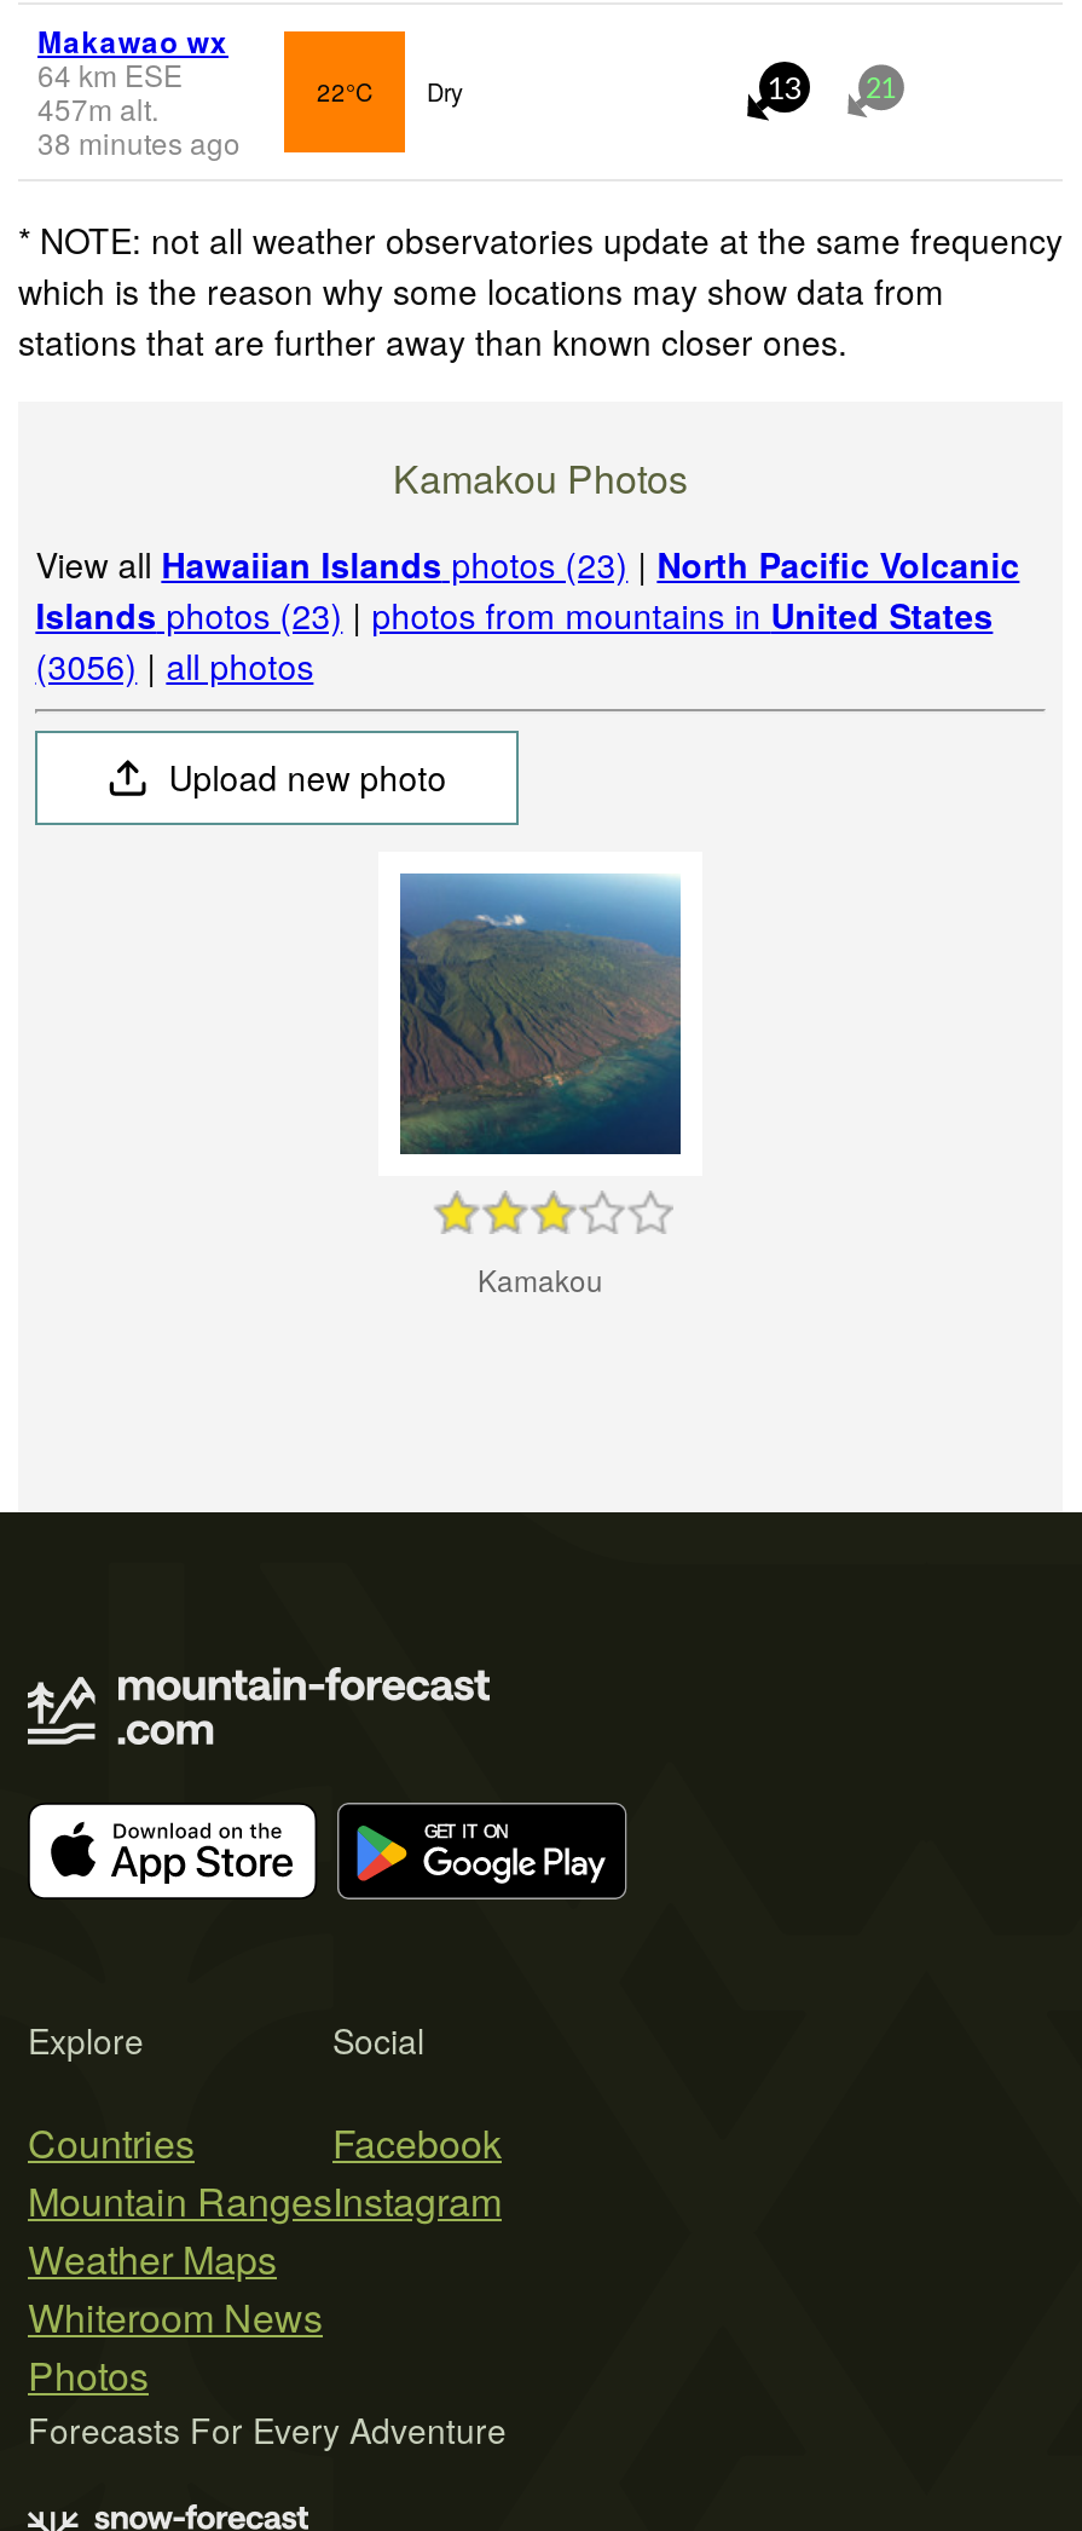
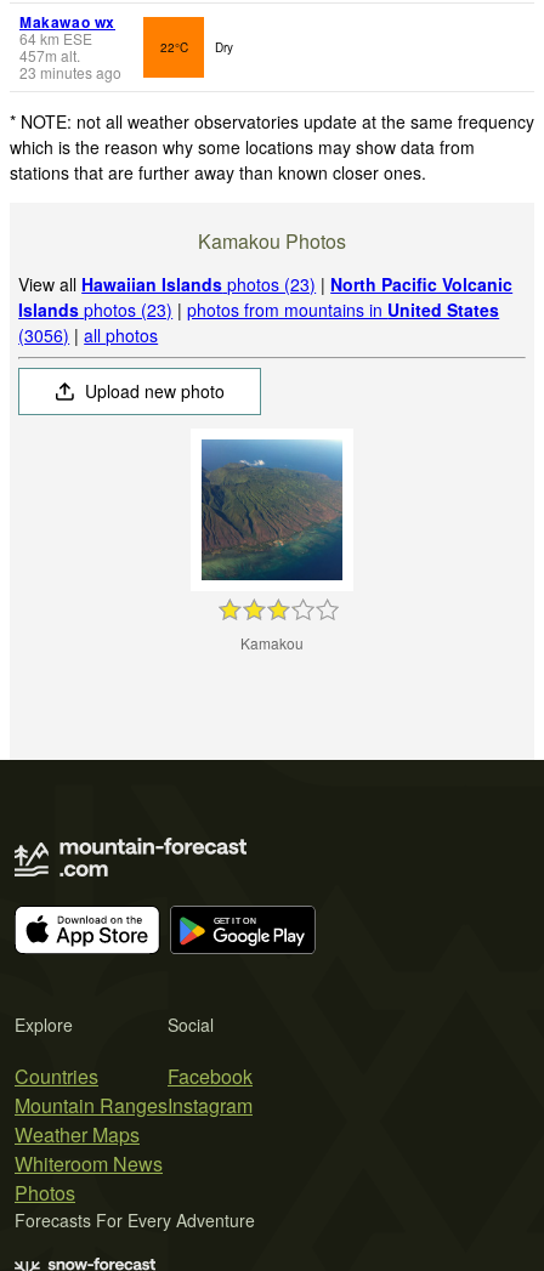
[767,73,897,105] 13 | 21 -> none
[37,121,241,162] 38 minutes ago -> [19,62,121,82] 23 minutes ago

